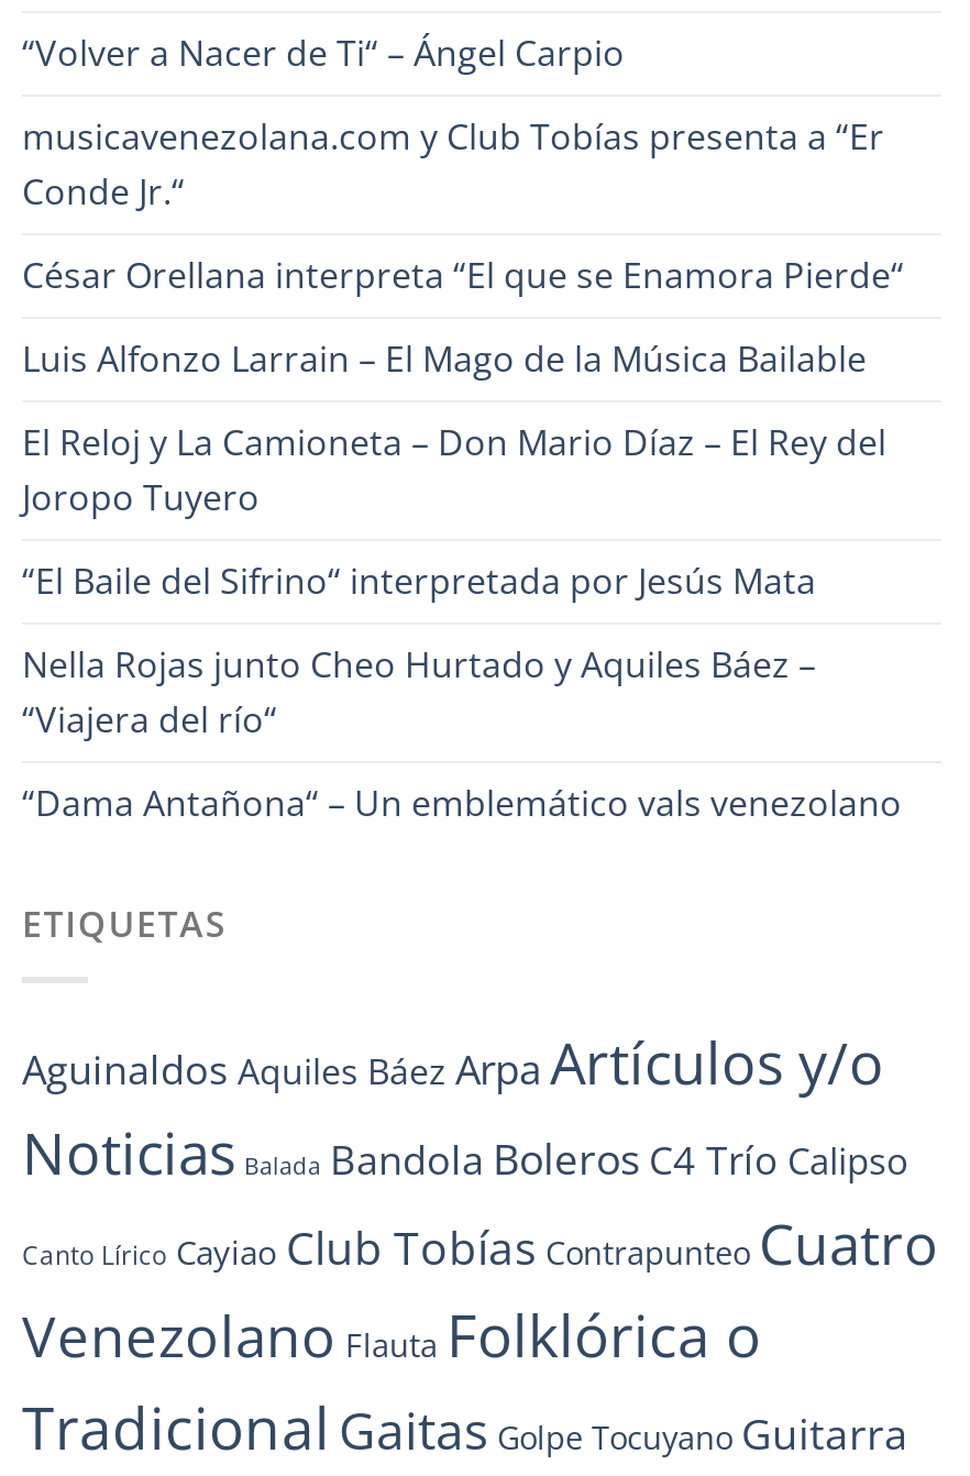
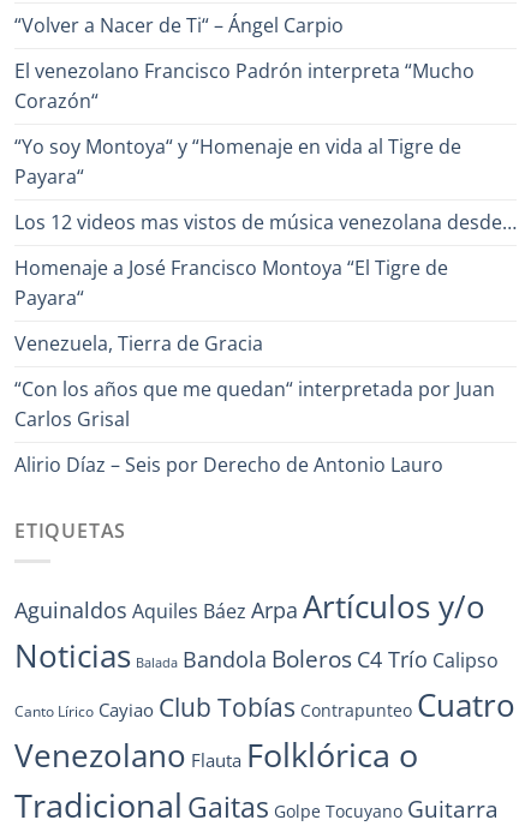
[22,112,884,216] musicavenezolana.com y Club Tobías presenta a “Er | Conde Jr.“ -> [14,58,475,114] El venezolano Francisco Padrón interpreta “Mucho | Corazón“
[22,251,904,299] César Orellana interpreta “El que se Enamora Pierde“ -> [14,133,461,190] “Yo soy Montoya“ y “Homenaje en vida al Tigre de | Payara“
[22,334,867,383] Luis Alfonzo Larrain – El Mago de la Música Bailable -> [14,209,517,235] Los 12 videos mas vistos de música venezolana desde…
[22,418,886,521] El Reloj y La Camioneta – Don Mario Díaz – El Rey del | Joropo Tuyero -> [14,255,448,311] Homenaje a José Francisco Montoya “El Tigre de | Payara“
[22,557,816,605] “El Baile del Sifrino“ interpretada por Jesús Mata -> [14,330,263,357] Venezuela, Tierra de Gracia
[22,640,816,743] Nella Rojas junto Cheo Hurtado y Aquiles Báez – | “Viajera del río“ -> [14,376,495,432] “Con los años que me quedan“ interpretada por Juan | Carlos Grisal
[22,779,902,827] “Dama Antañona“ – Un emblemático vals venezolano -> [14,451,443,478] Alirio Díaz – Seis por Derecho de Antonio Lauro

